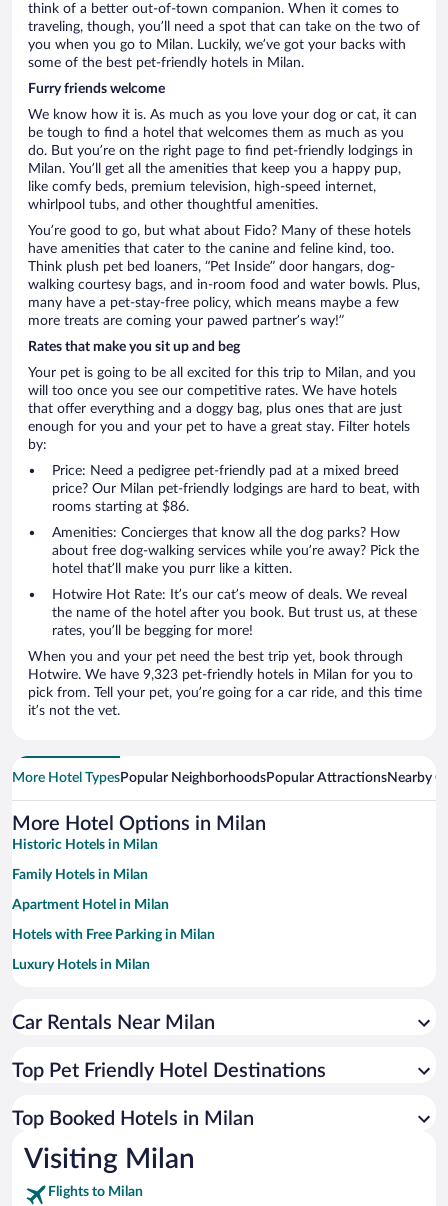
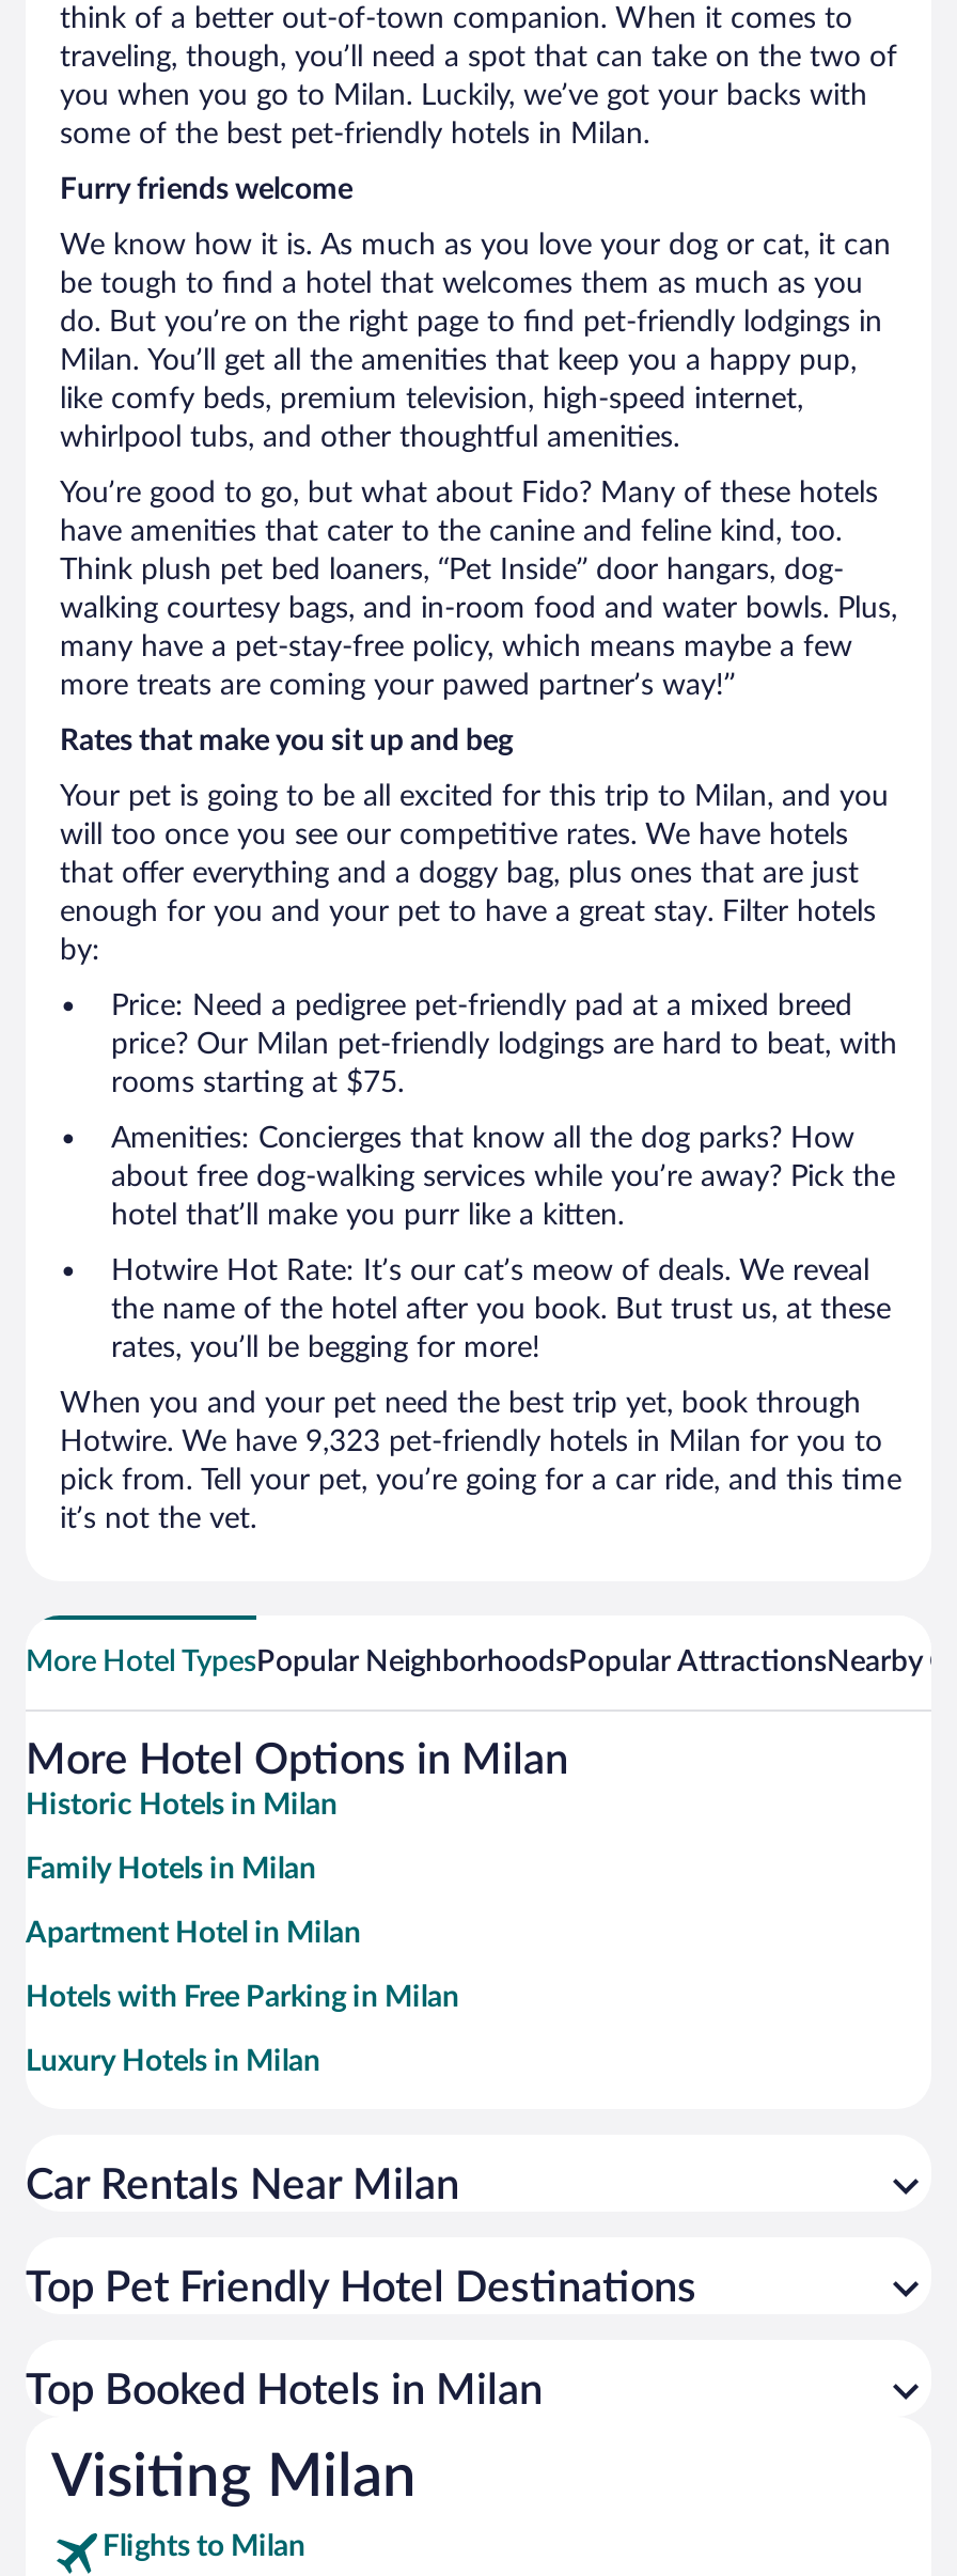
[52,500,189,514] rooms starting at $86. -> [111,1069,404,1099] rooms starting at $75.

